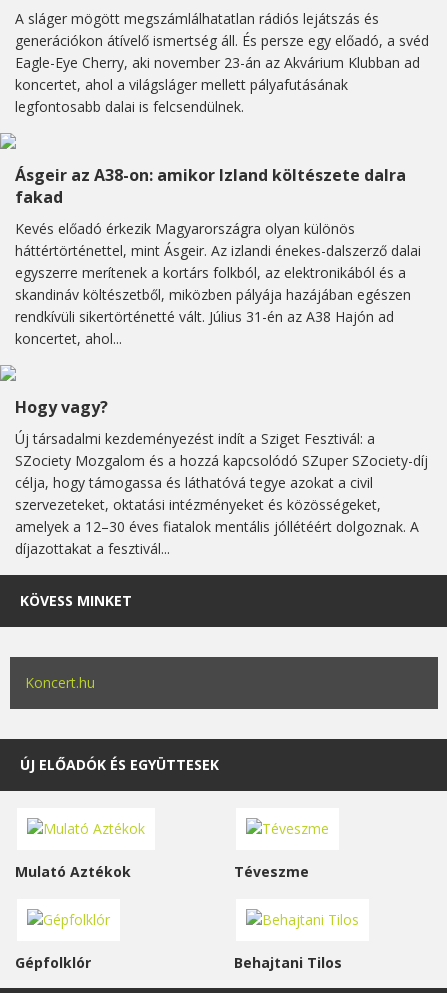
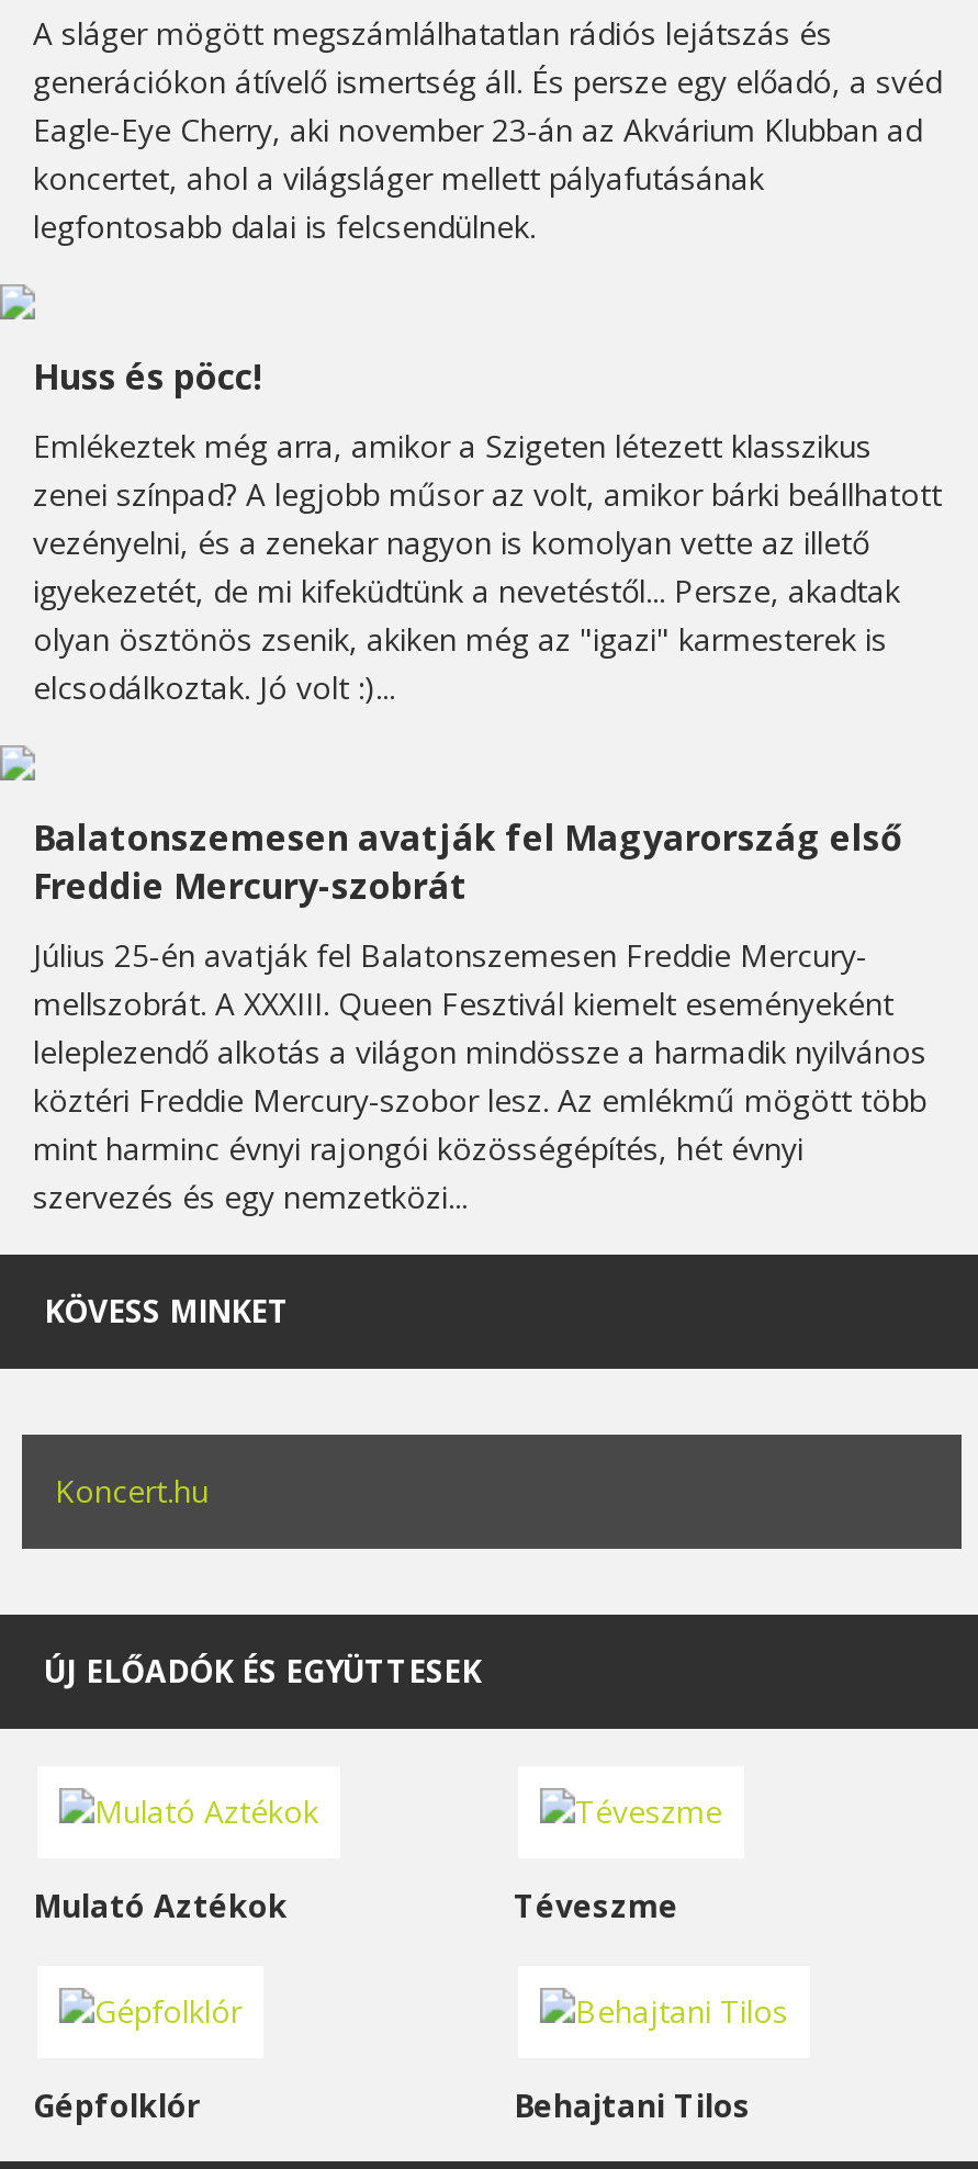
[15,164,406,208] Ásgeir az A38-on: amikor Izland költészete dalra | fakad -> [33,352,263,400] Huss és pöcc!
[15,219,421,348] Kevés előadó érkezik Magyarországra olyan különös | háttértörténettel, mint Ásgeir. Az izlandi énekes-dalszerző dalai | egyszerre merítenek a kortárs folkból, az elektronikából és a | skandináv költészetből, miközben pályája hazájában egészen | rendkívüli sikertörténetté vált. Július 31-én az A38 Hajón ad | koncertet, ahol... -> [33,424,942,708] Emlékeztek még arra, amikor a Szigeten létezett klasszikus | zenei színpad? A legjobb műsor az volt, amikor bárki beállhatott | vezényelni, és a zenekar nagyon is komolyan vette az illető | igyekezetét, de mi kifeküdtünk a nevetéstől... Persze, akadtak | olyan ösztönös zsenik, akiken még az "igazi" karmesterek is | elcsodálkoztak. Jó volt :)...
[15,396,108,418] Hogy vagy? -> [33,813,902,910] Balatonszemesen avatják fel Magyarország első | Freddie Mercury-szobrát
[15,429,428,558] Új társadalmi kezdeményezést indít a Sziget Fesztivál: a | SZociety Mozgalom és a hozzá kapcsolódó SZuper SZociety-díj | célja, hogy támogassa és láthatóvá tegye azokat a civil | szervezeteket, oktatási intézményeket és közösségeket, | amelyek a 12–30 éves fiatalok mentális jóllétéért dolgoznak. A | díjazottakat a fesztivál... -> [33,934,926,1217] Július 25-én avatják fel Balatonszemesen Freddie Mercury- | mellszobrát. A XXXIII. Queen Fesztivál kiemelt eseményeként | leleplezendő alkotás a világon mindössze a harmadik nyilvános | köztéri Freddie Mercury-szobor lesz. Az emlékmű mögött több | mint harminc évnyi rajongói közösségépítés, hét évnyi | szervezés és egy nemzetközi...

